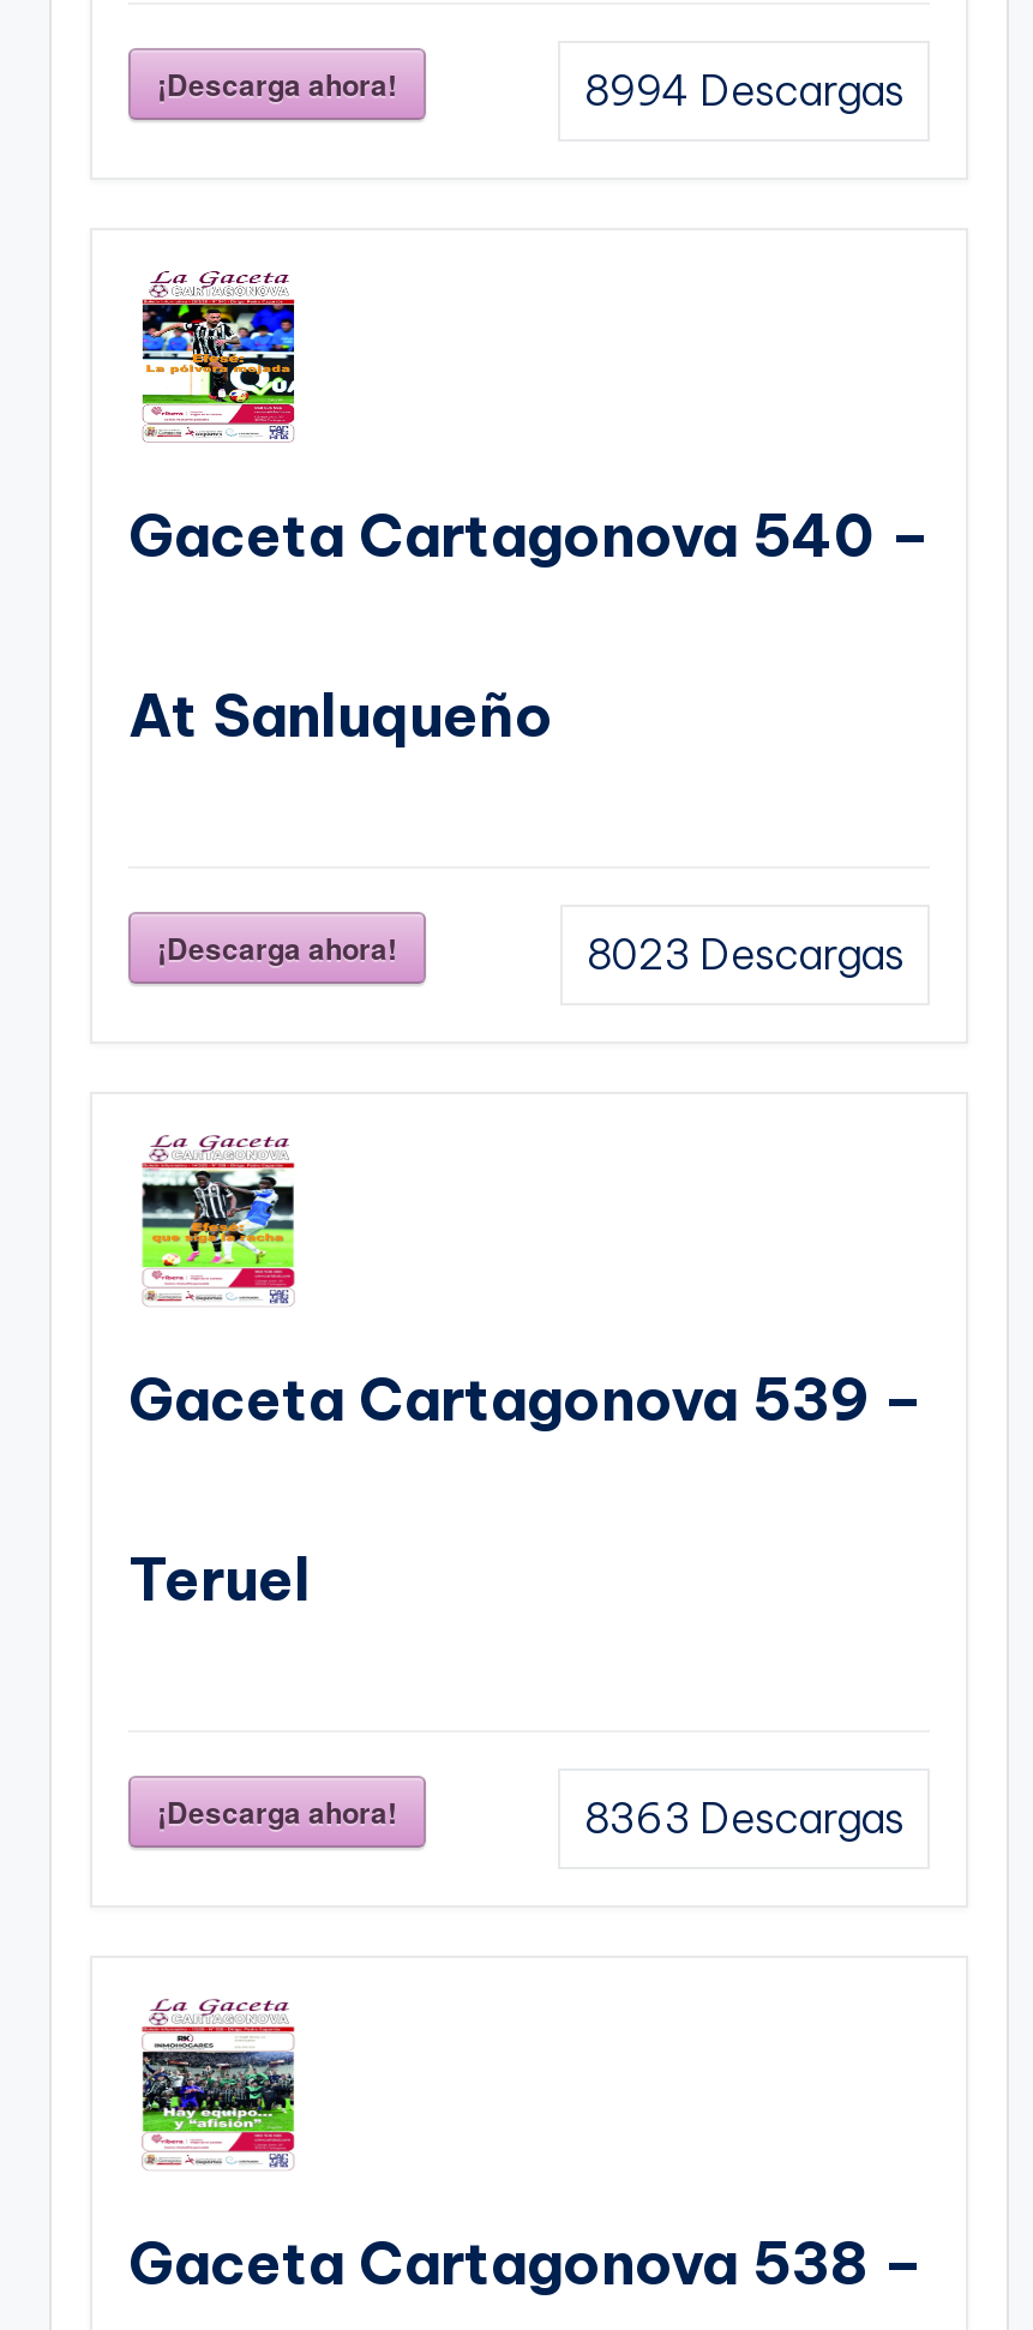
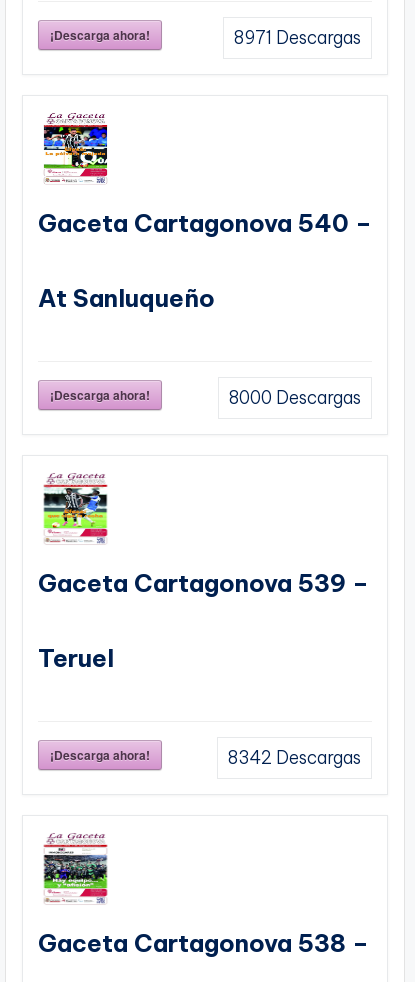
[584,64,903,117] 8994 Descargas -> [234,27,361,49] 8971 Descargas
[587,928,903,981] 8023 Descargas -> [229,387,361,409] 8000 Descargas
[584,1792,903,1845] 8363 Descargas -> [228,747,361,769] 8342 Descargas

